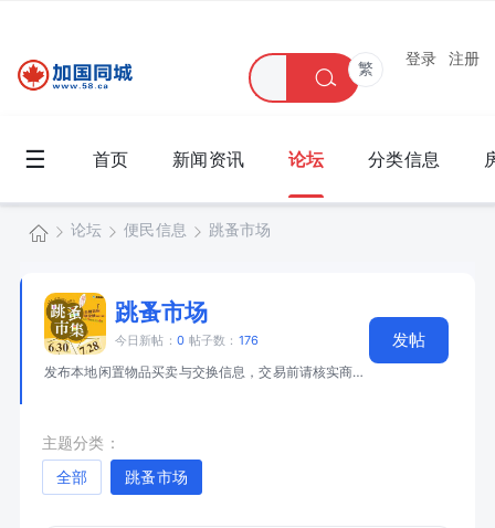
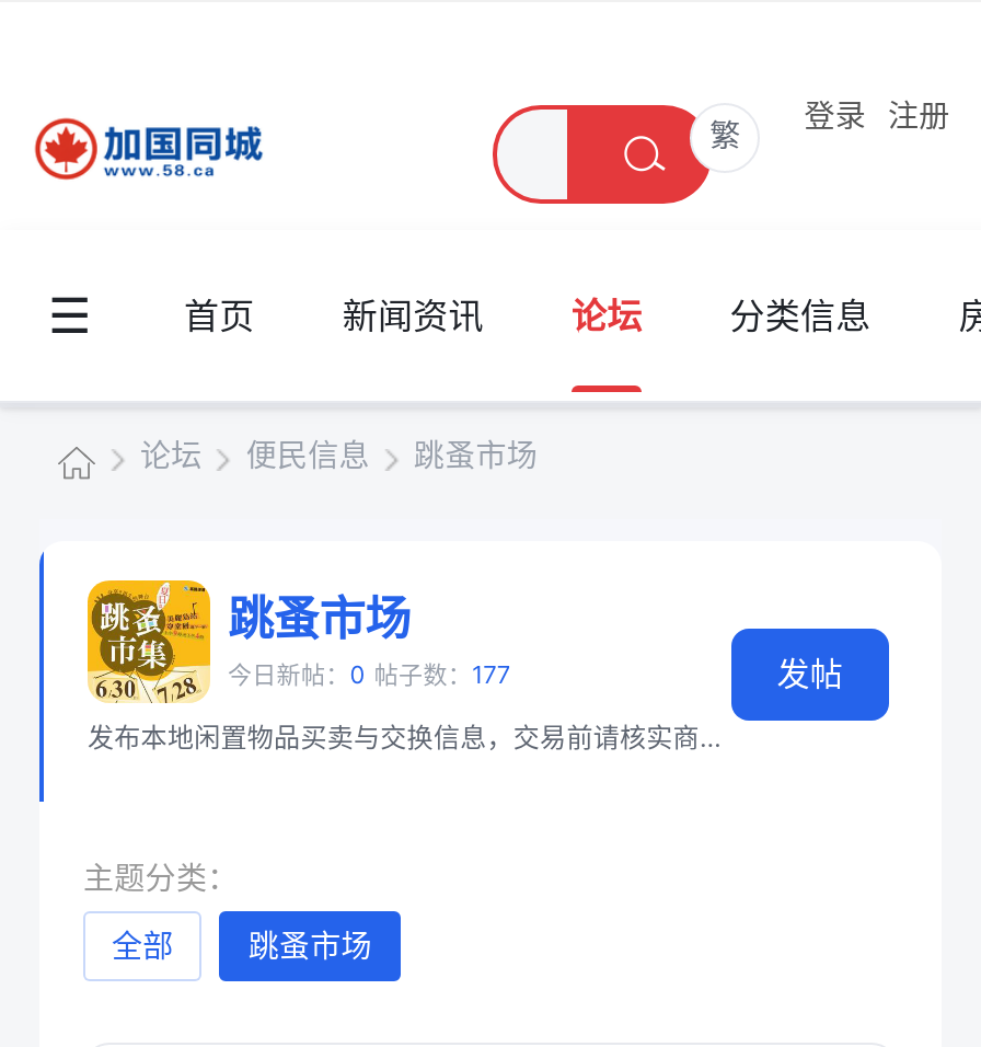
[115,332,259,347] 今日新帖：0 帖子数：176 -> [228,658,510,689] 今日新帖：0 帖子数：177

